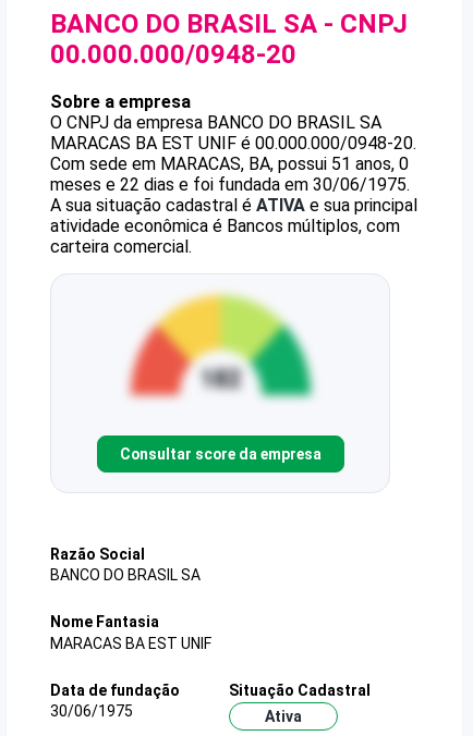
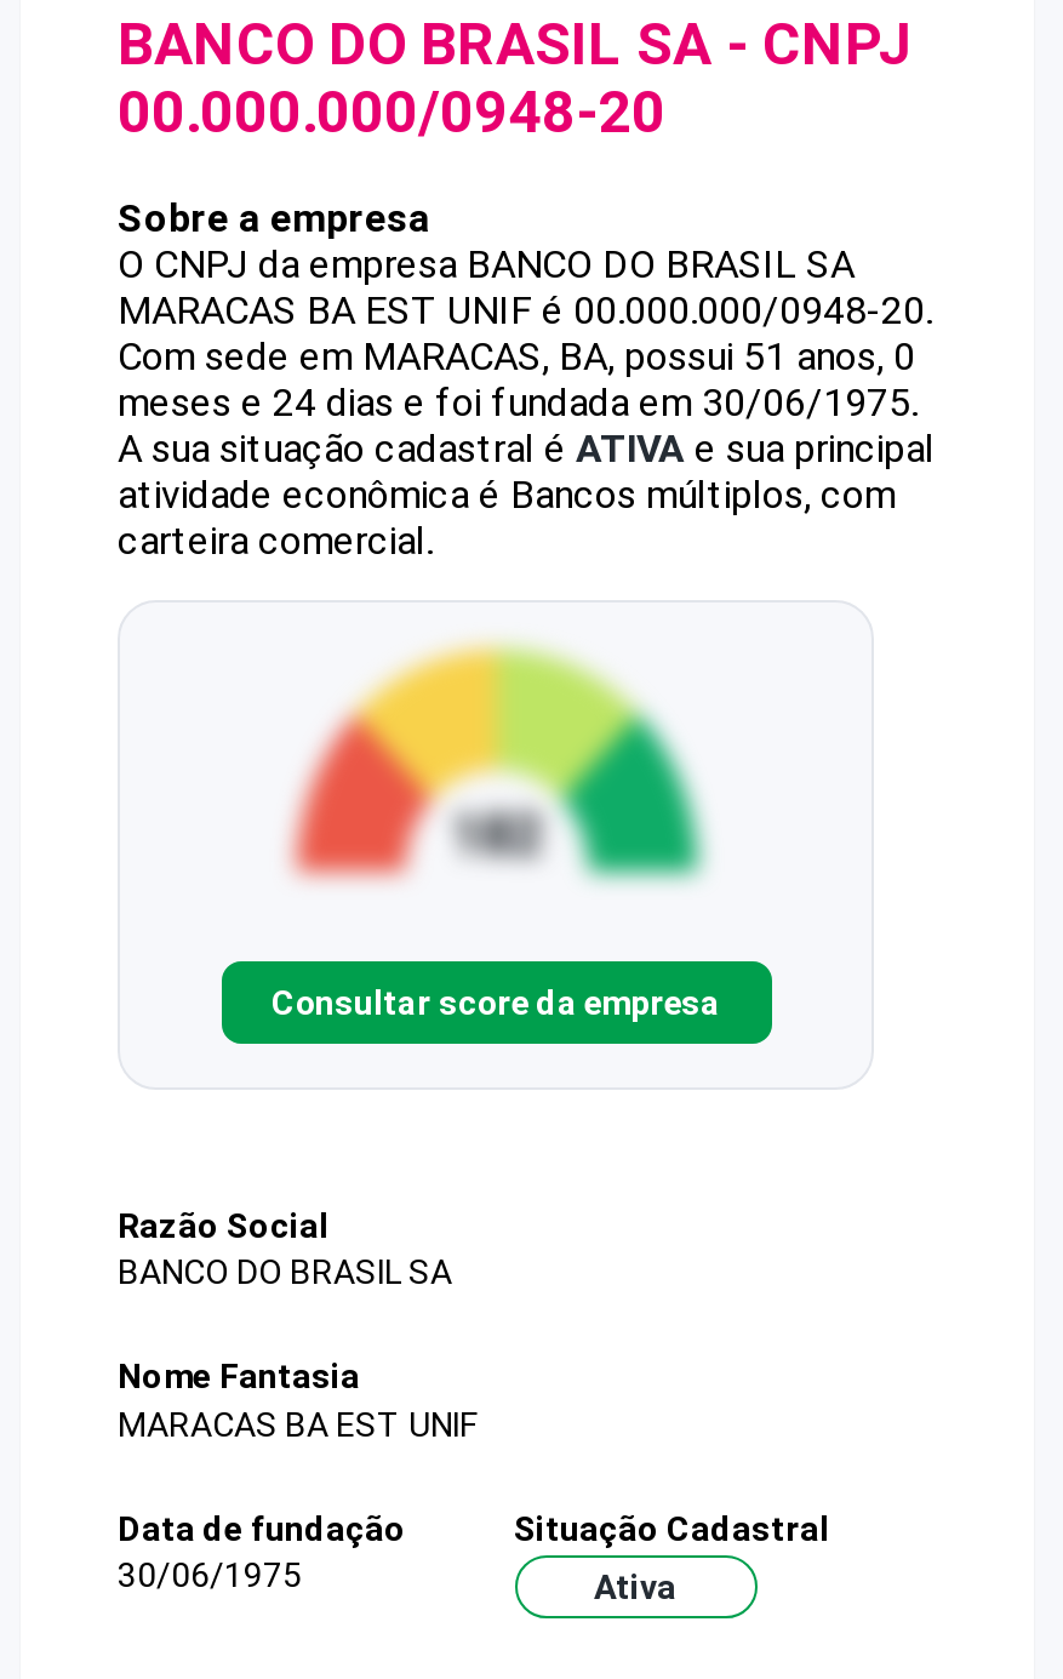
[50,174,410,195] meses e 22 dias e foi fundada em 30/06/1975. -> [118,379,918,426] meses e 24 dias e foi fundada em 30/06/1975.

